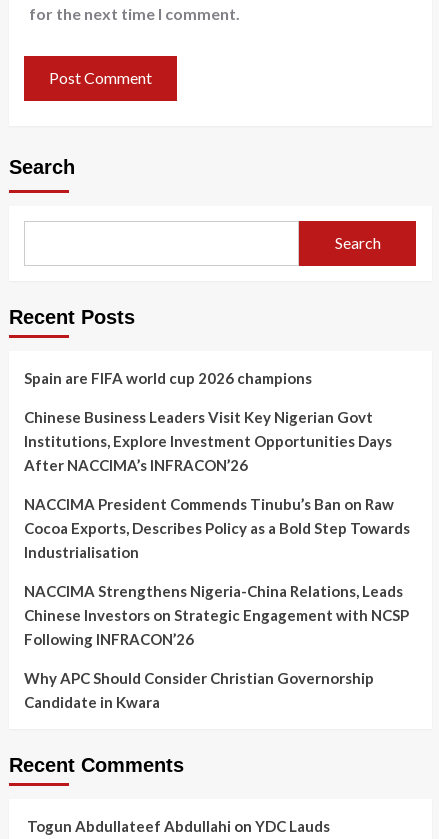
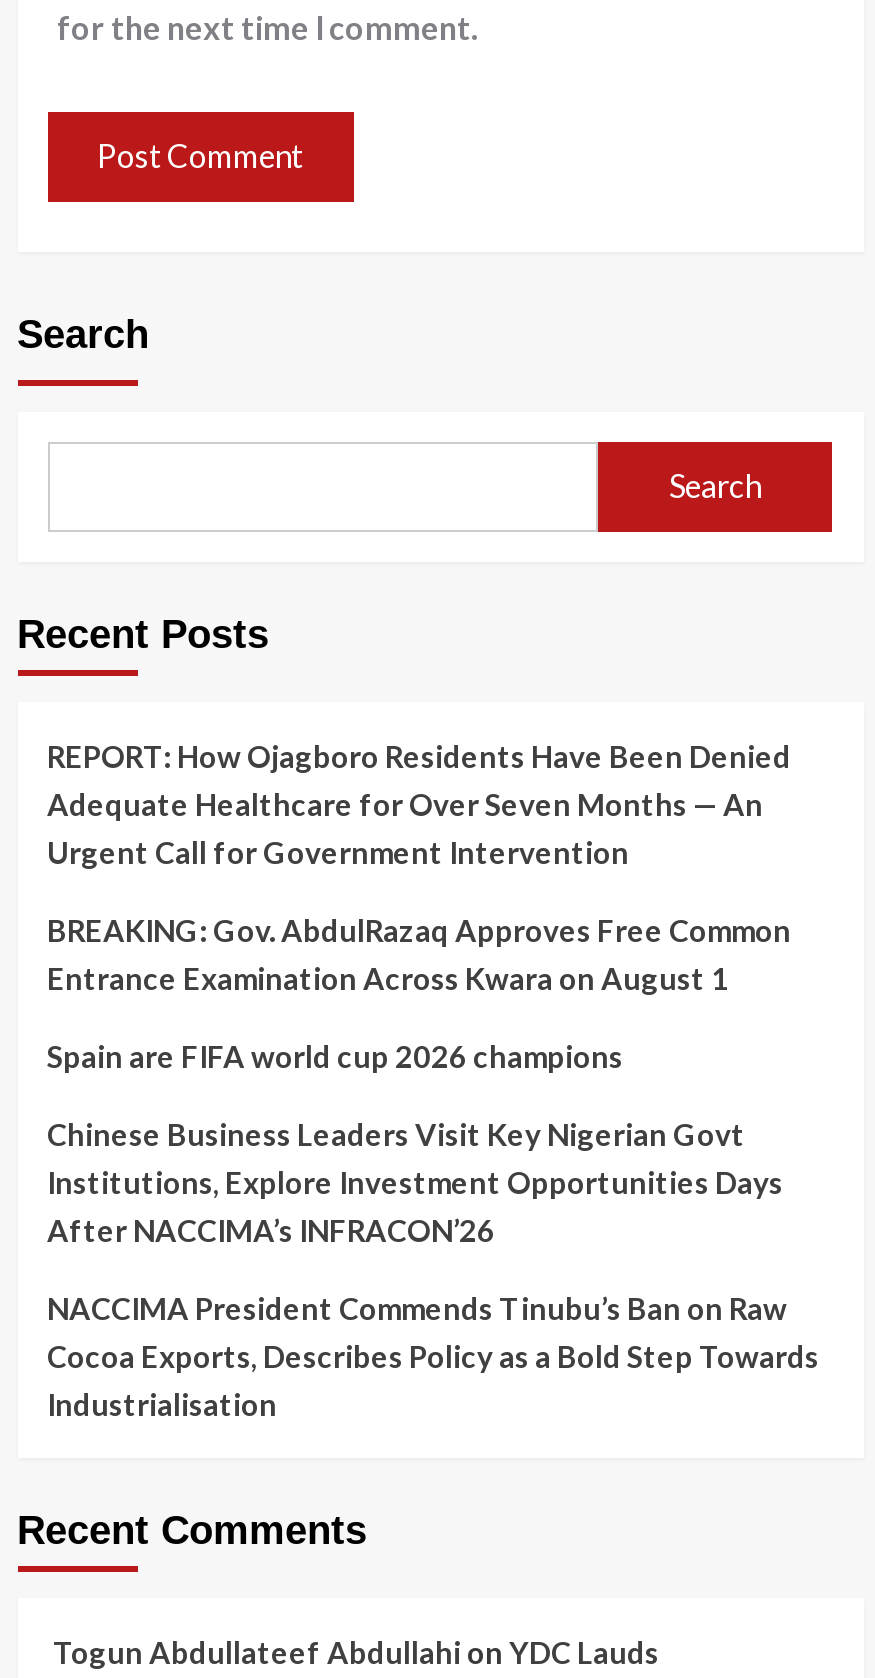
none -> [47,738,791,996] REPORT: How Ojagboro Residents Have Been Denied | Adequate Healthcare for Over Seven Months — An | Urgent Call for Government Intervention | BREAKING: Gov. AbdulRazaq Approves Free Common | Entrance Examination Across Kwara on August 1
moved [23,369,409,561] -> [47,1038,819,1422]: Spain are FIFA world cup 2026 champions | Chinese Business Leaders Visit Key Nigerian Govt | Institutions, Explore Investment Opportunities Days | After NACCIMA’s INFRACON’26 | NACCIMA President Commends Tinubu’s Ban on Raw | Cocoa Exports, Describes Policy as a Bold Step Towards | Industrialisation
[23,582,408,711] NACCIMA Strengthens Nigeria-China Relations, Leads | Chinese Investors on Strategic Engagement with NCSP | Following INFRACON’26 | Why APC Should Consider Christian Governorship | Candidate in Kwara -> none

